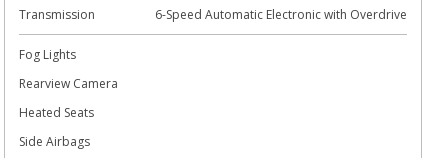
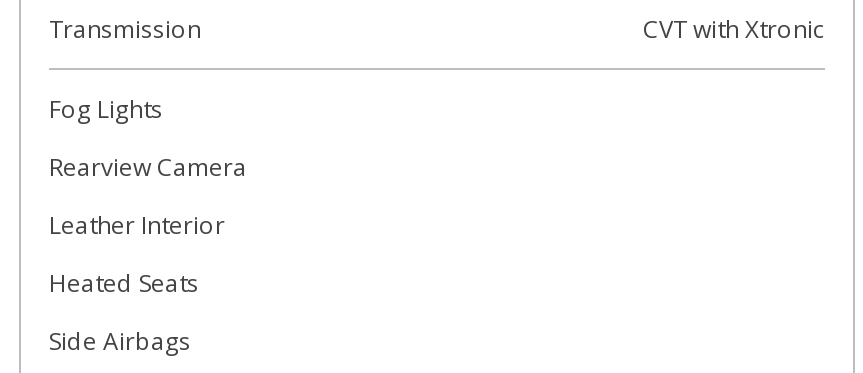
[155,6,407,23] 6-Speed Automatic Electronic with Overdrive -> [643,12,825,46] CVT with Xtronic
none -> [49,208,225,242] Leather Interior

